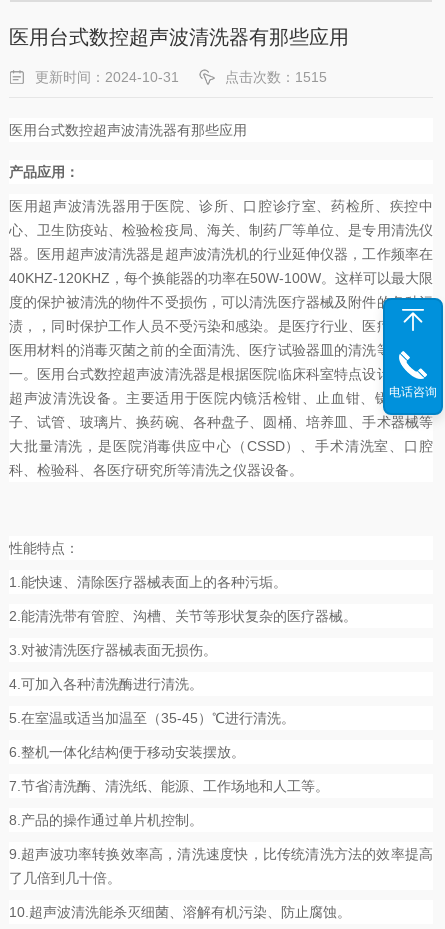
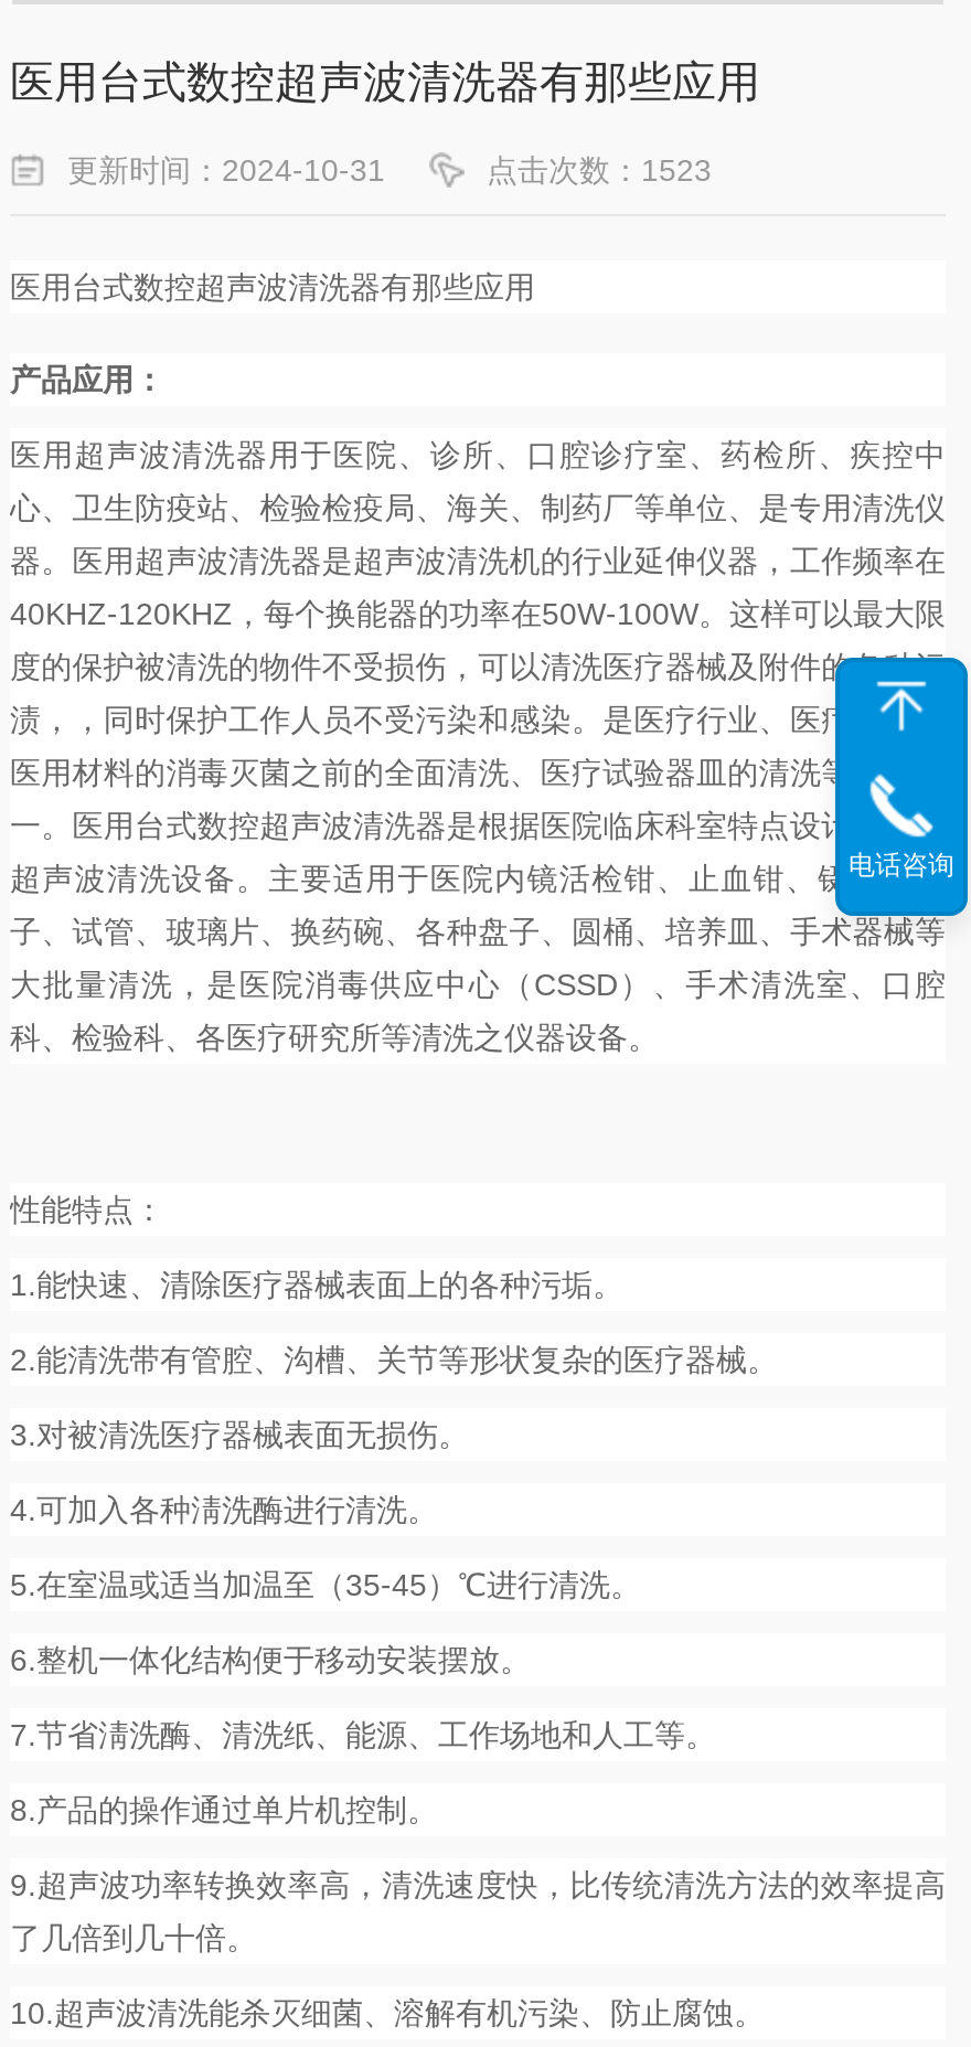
[225,69,327,85] 点击次数：1515 -> [487,152,712,188] 点击次数：1523

